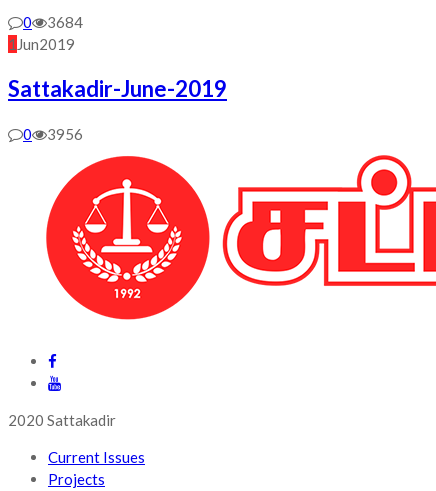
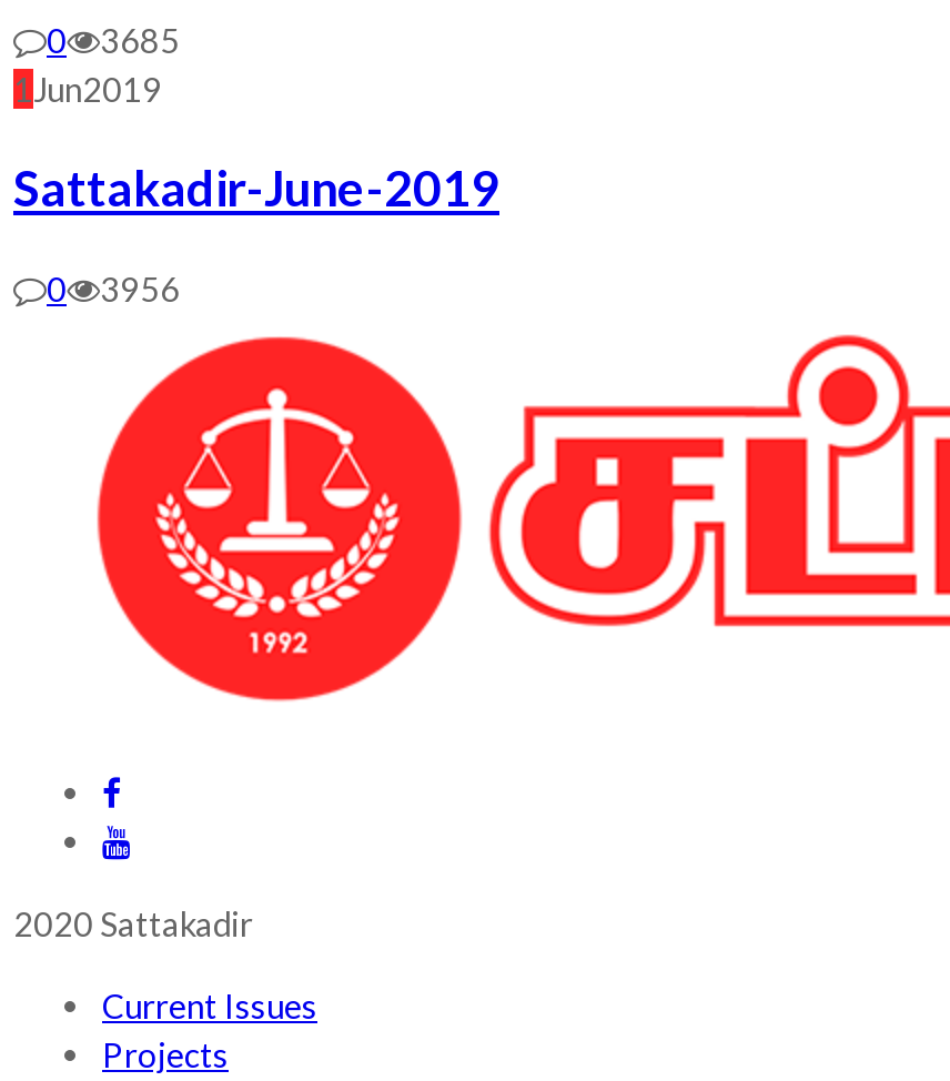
[23,13,83,31] 0 3684 -> [47,21,180,61] 0 3685

